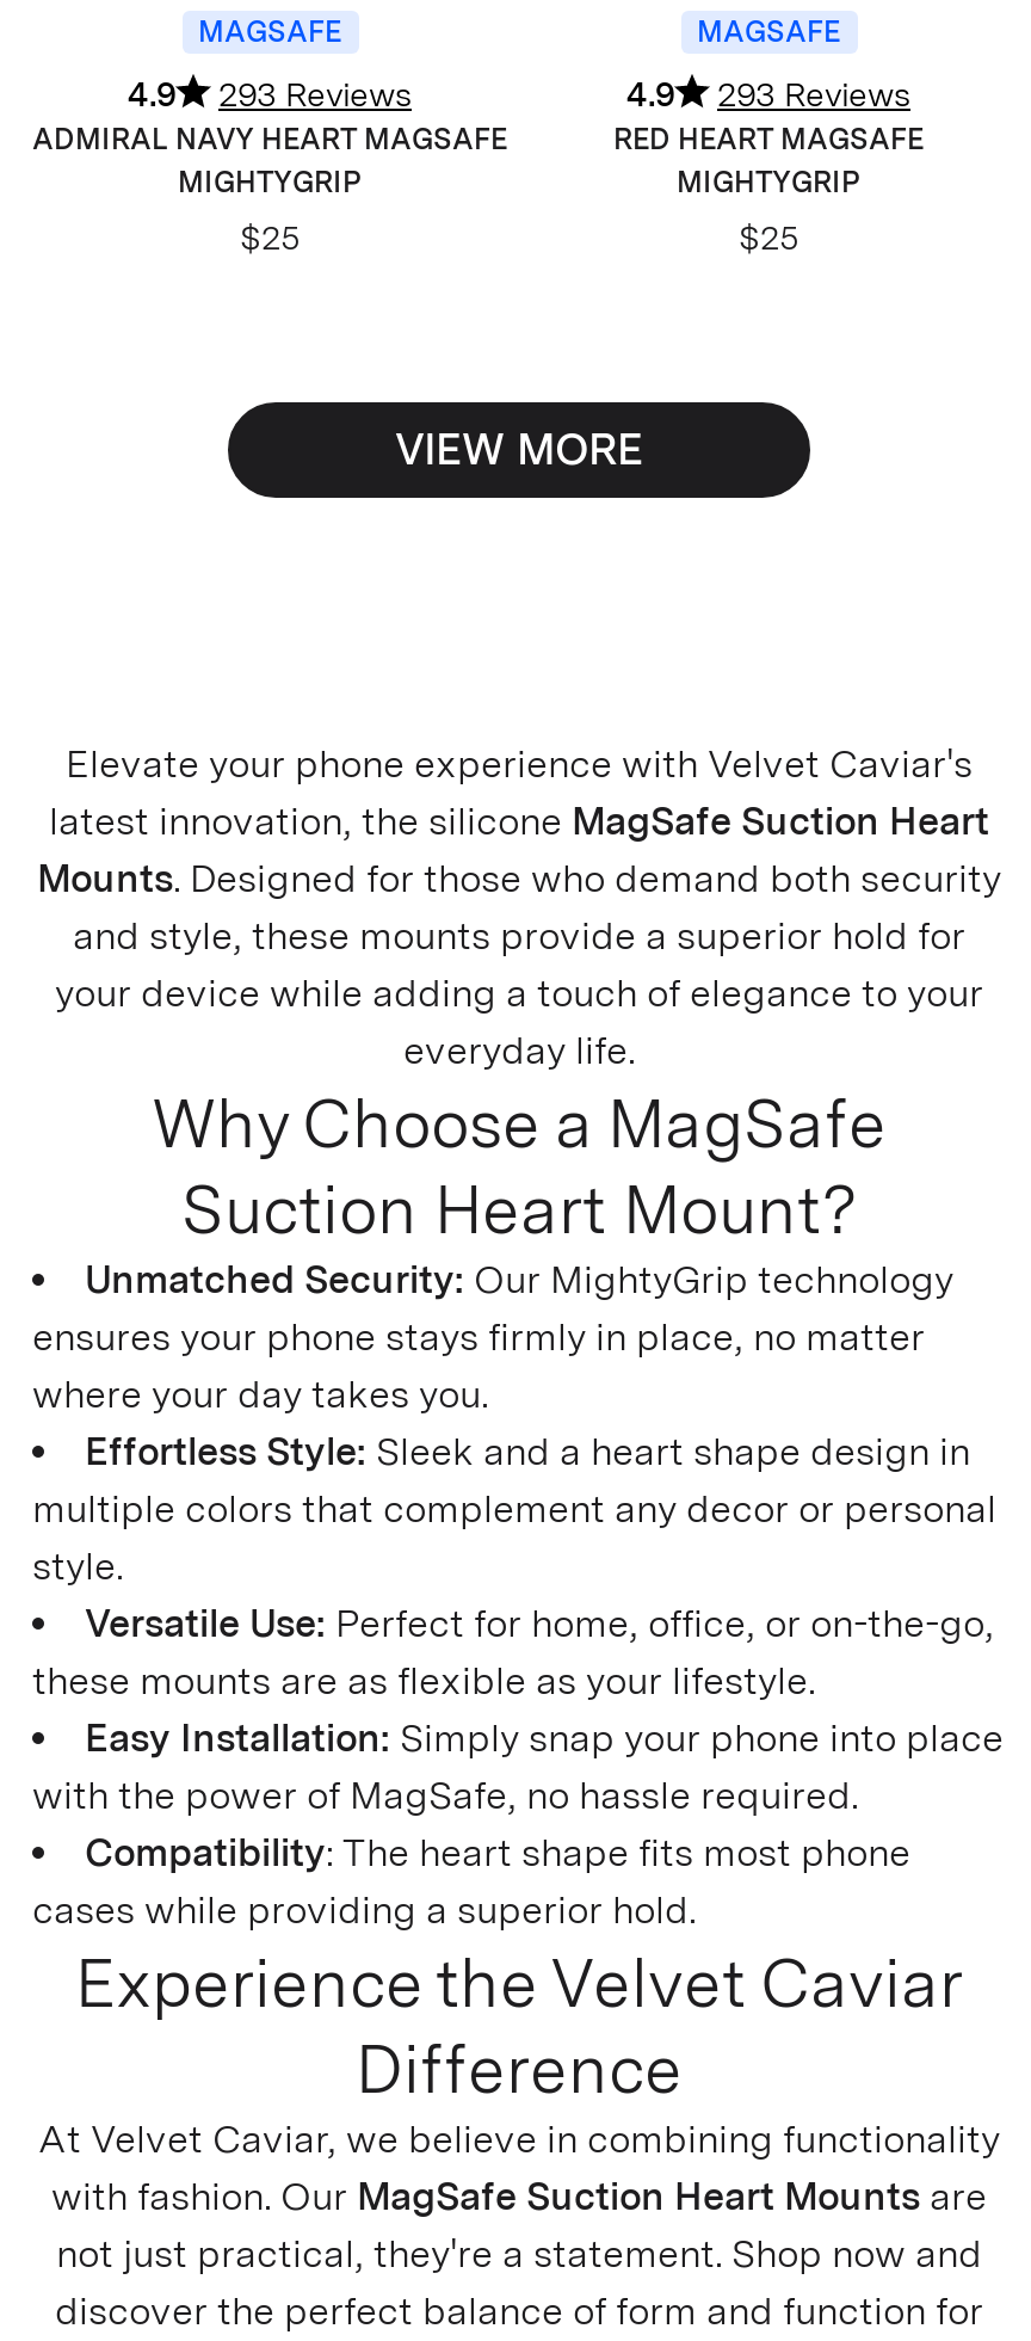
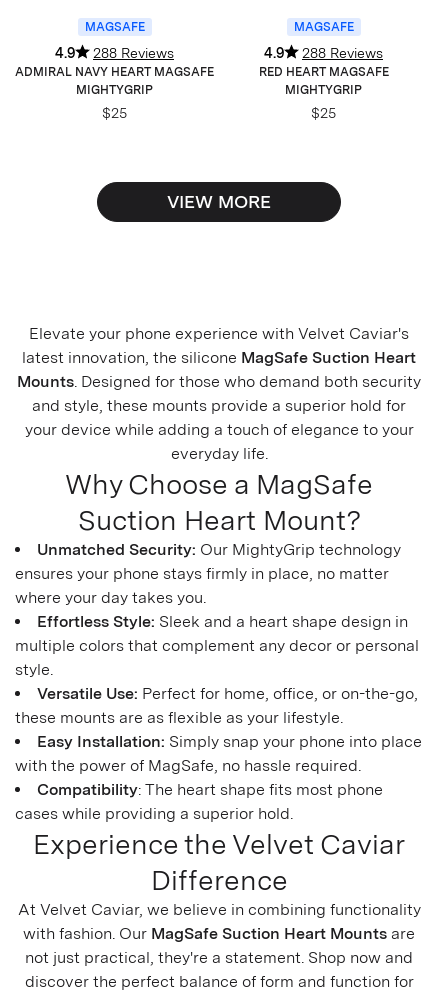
[128,75,412,113] 4.9 293 Reviews -> [55,45,174,61] 4.9 288 Reviews
[626,75,910,113] 4.9 293 Reviews -> [264,45,383,61] 4.9 288 Reviews

